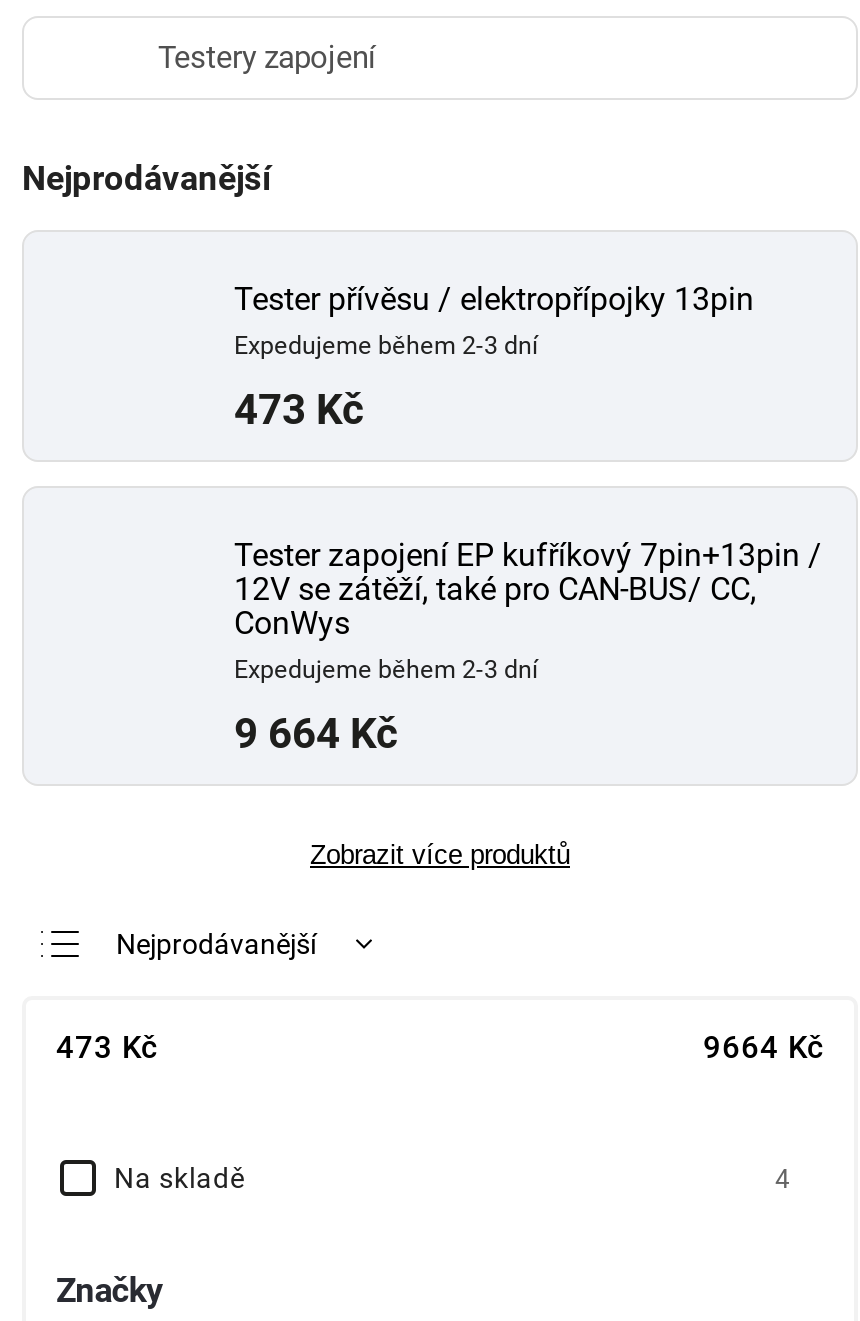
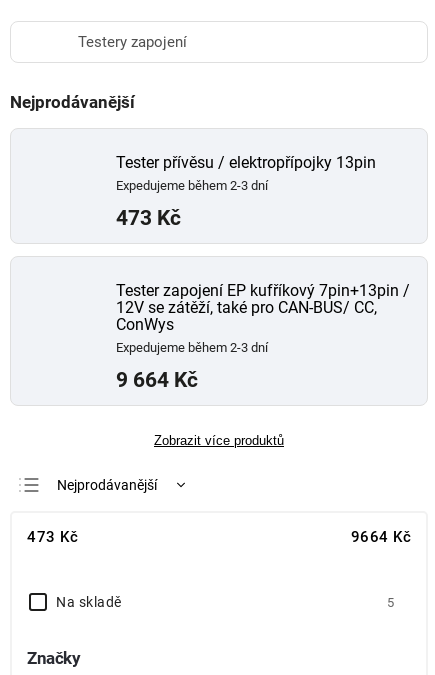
[775,1163,790,1193] 4 -> [386,594,394,609] 5

